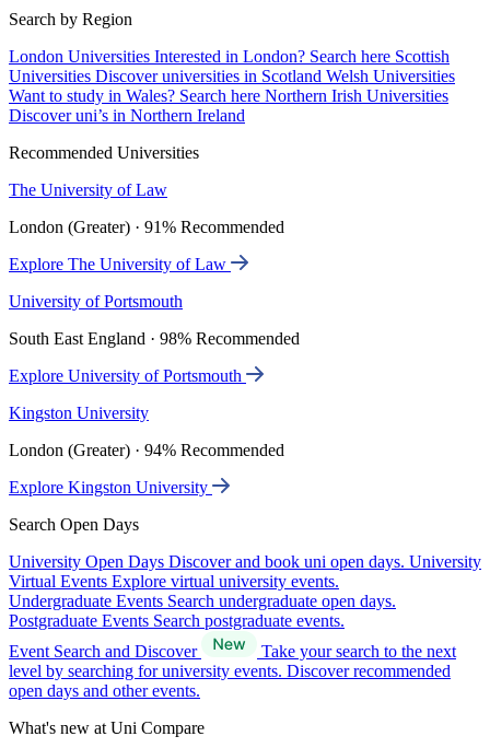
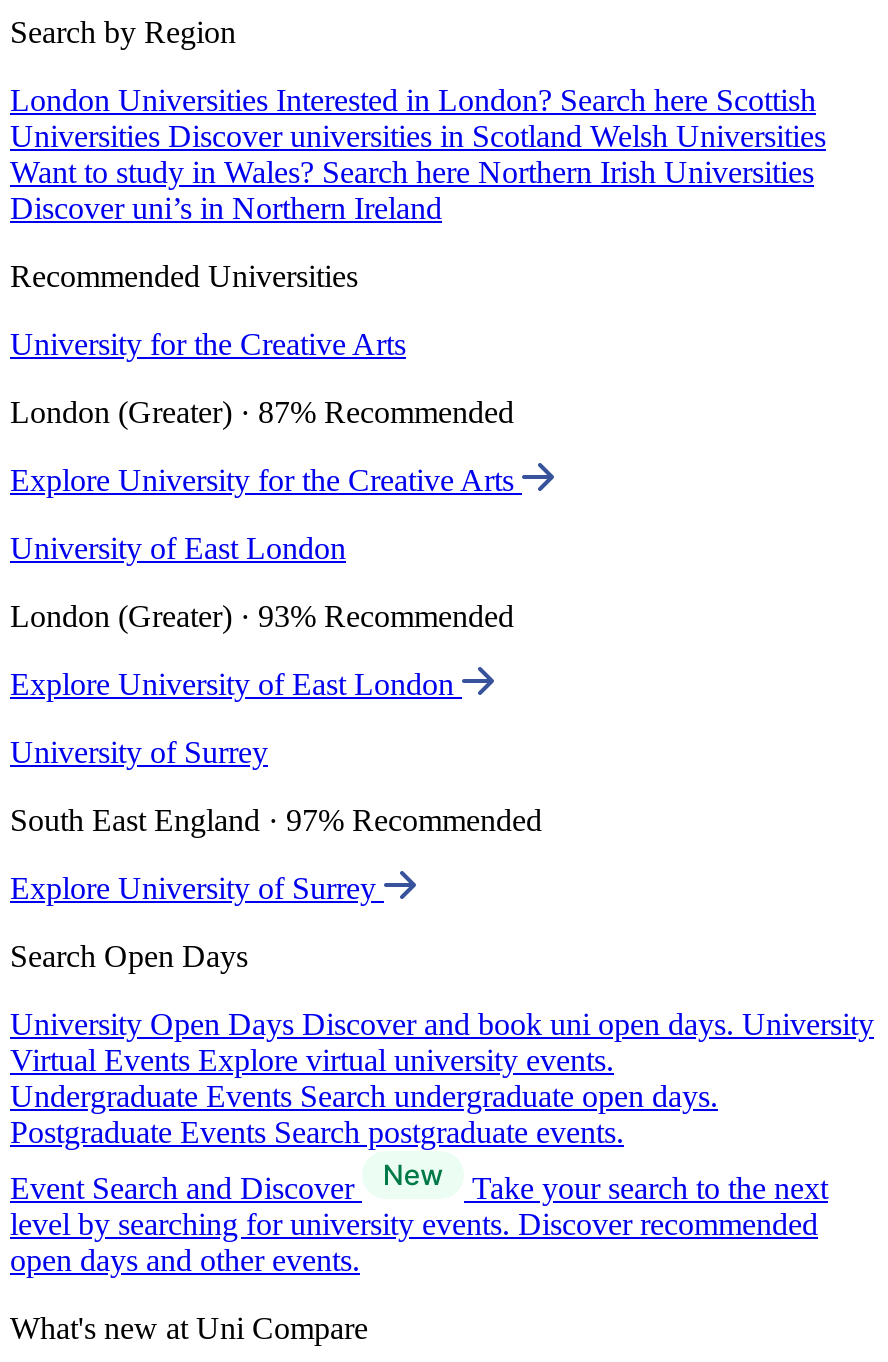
[9,181,167,199] The University of Law -> [10,327,406,361] University for the Creative Arts
[9,218,284,236] London (Greater) · 91% Recommended -> [10,395,514,429] London (Greater) · 87% Recommended
[9,255,231,274] Explore The University of Law -> [10,463,522,497] Explore University for the Creative Arts
[9,292,183,311] University of Portsmouth -> [10,531,346,565] University of East London
[9,329,300,348] South East England · 98% Recommended -> [10,599,514,633] London (Greater) · 93% Recommended
[9,366,246,385] Explore University of Portsmouth -> [10,667,462,701] Explore University of East London
[9,404,149,422] Kingston University -> [10,735,268,769] University of Surrey
[9,441,284,459] London (Greater) · 94% Recommended -> [10,803,542,837] South East England · 97% Recommended
[9,478,212,497] Explore Kingston University -> [10,871,384,905] Explore University of Surrey

